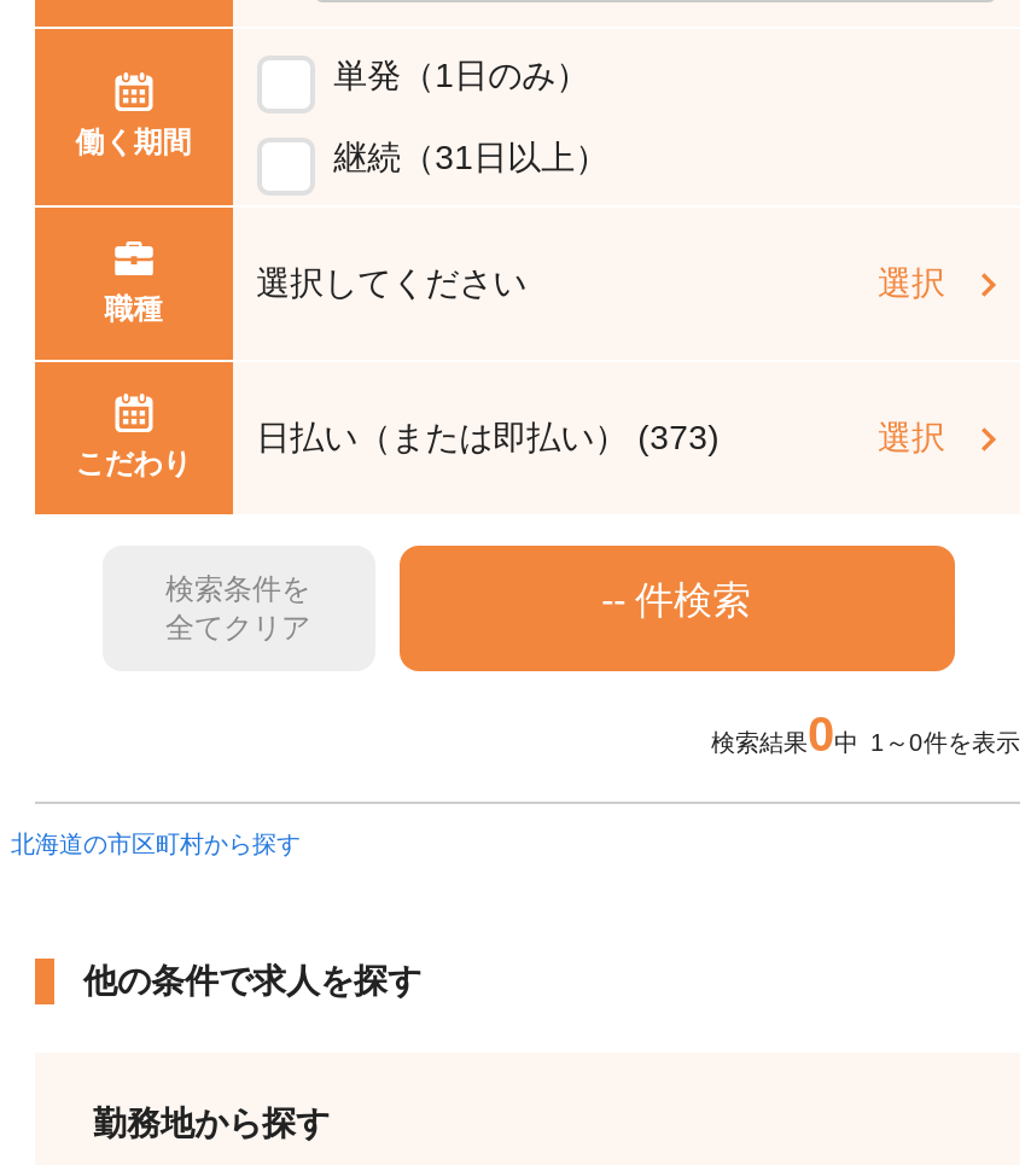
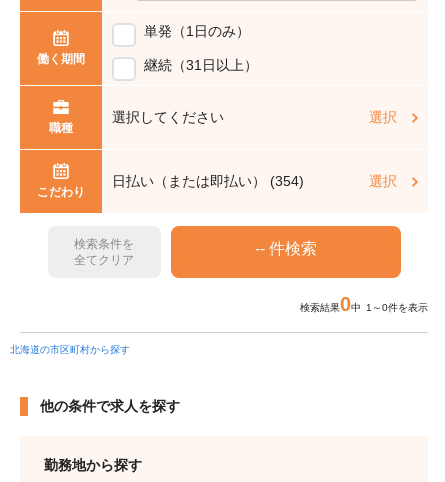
[256,418,754,457] 日払い（または即払い） (373) -> [112,173,318,189] 日払い（または即払い） (354)

